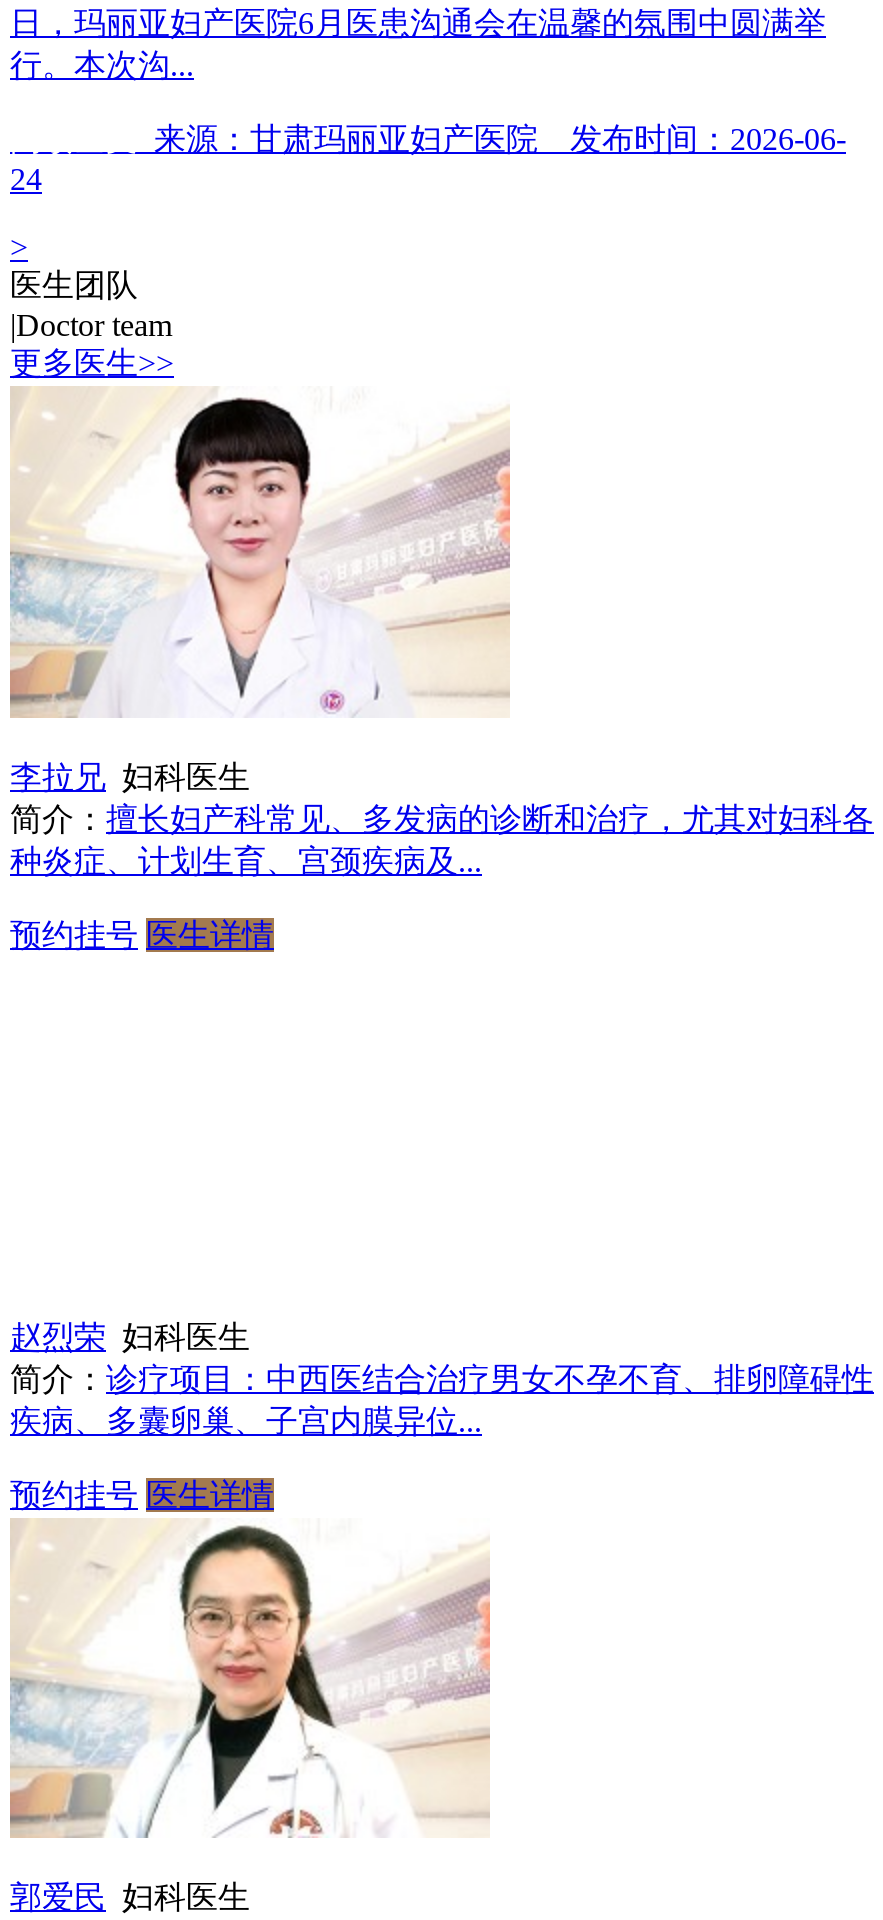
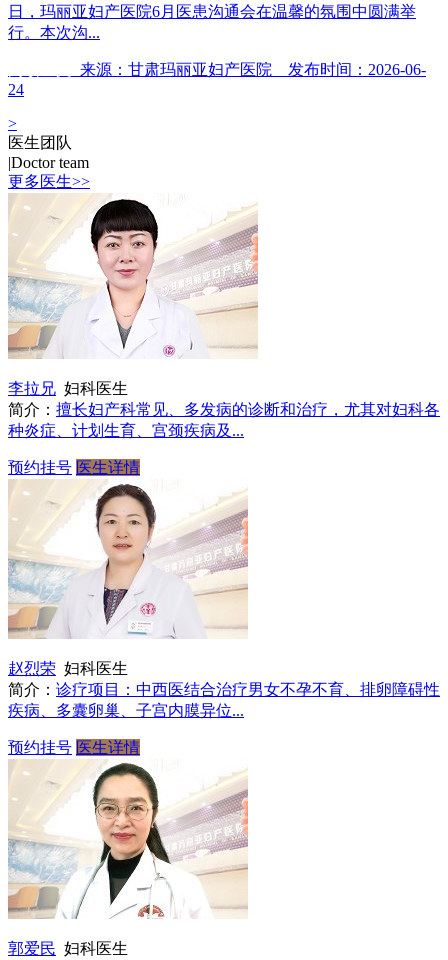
none -> [7,479,249,639] [image]

